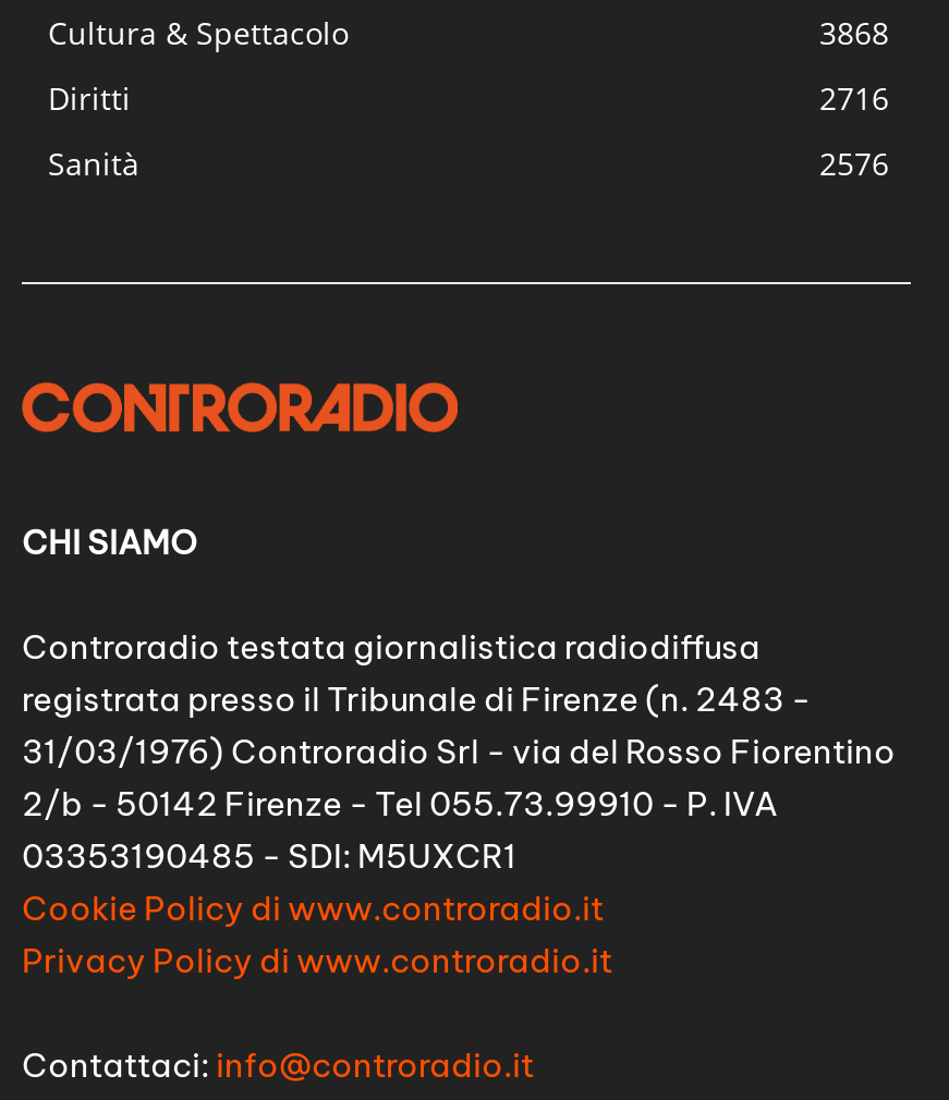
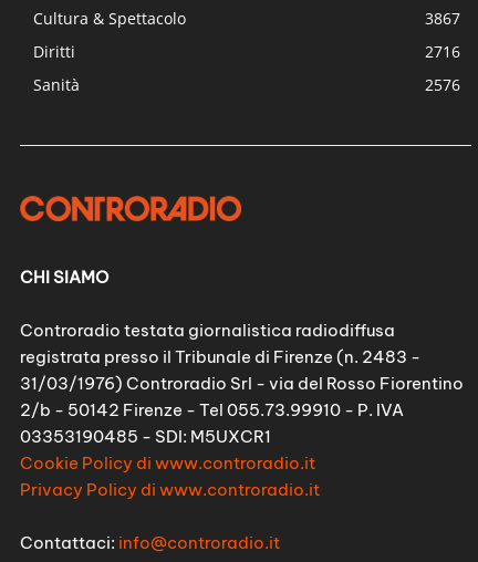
[819,12,889,53] 3868 -> [425,8,460,29] 3867

